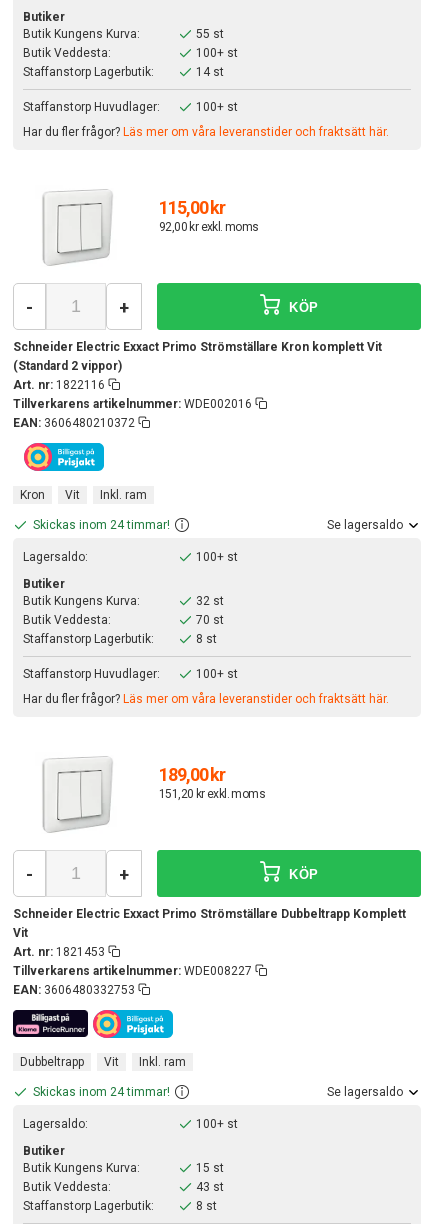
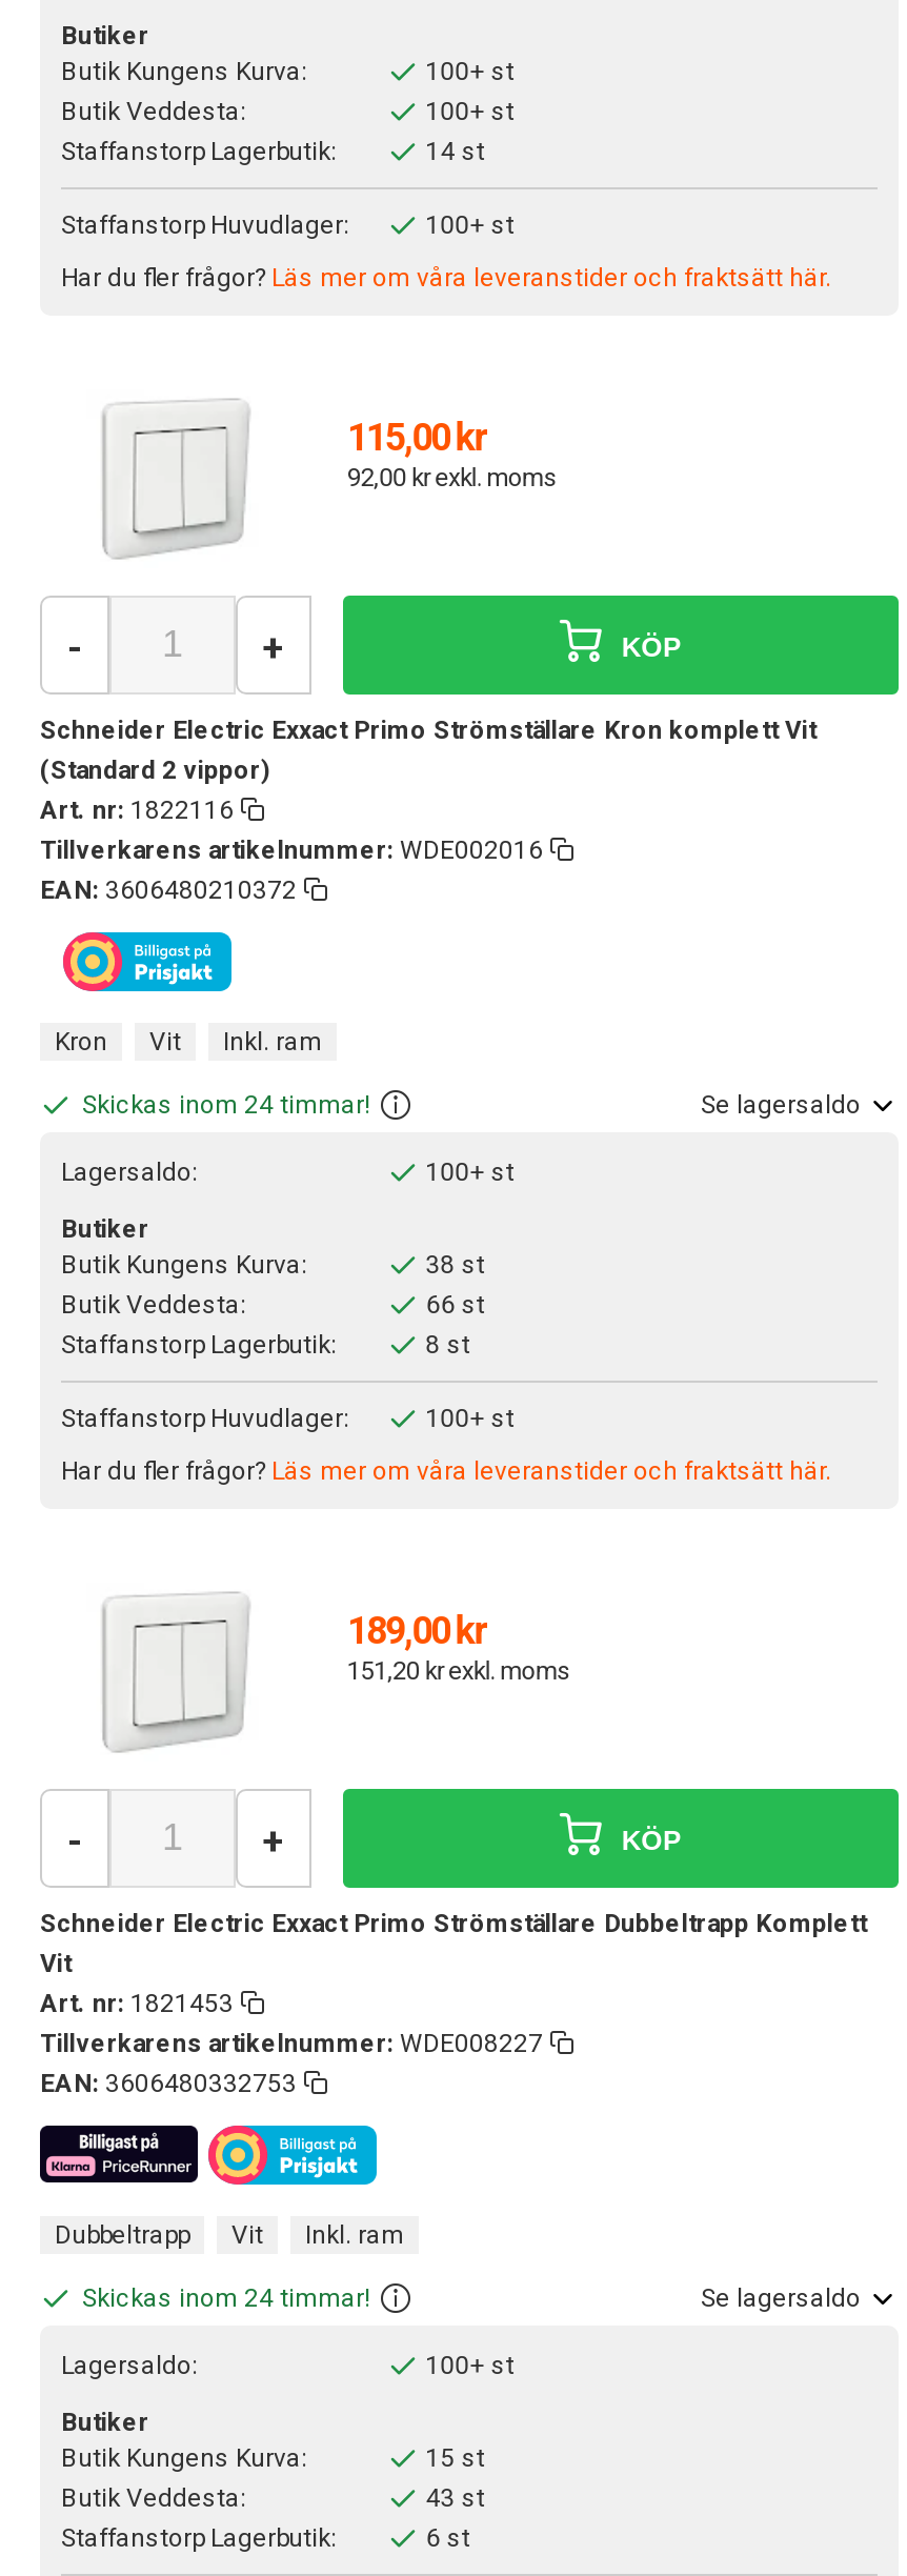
[196,27,224,41] 55 st -> [426,56,514,86] 100+ st
[196,594,224,608] 32 st -> [426,1249,484,1279] 38 st
[196,613,224,627] 70 st -> [426,1289,484,1319] 66 st
[196,1199,217,1213] 8 st -> [426,2523,470,2552] 6 st

